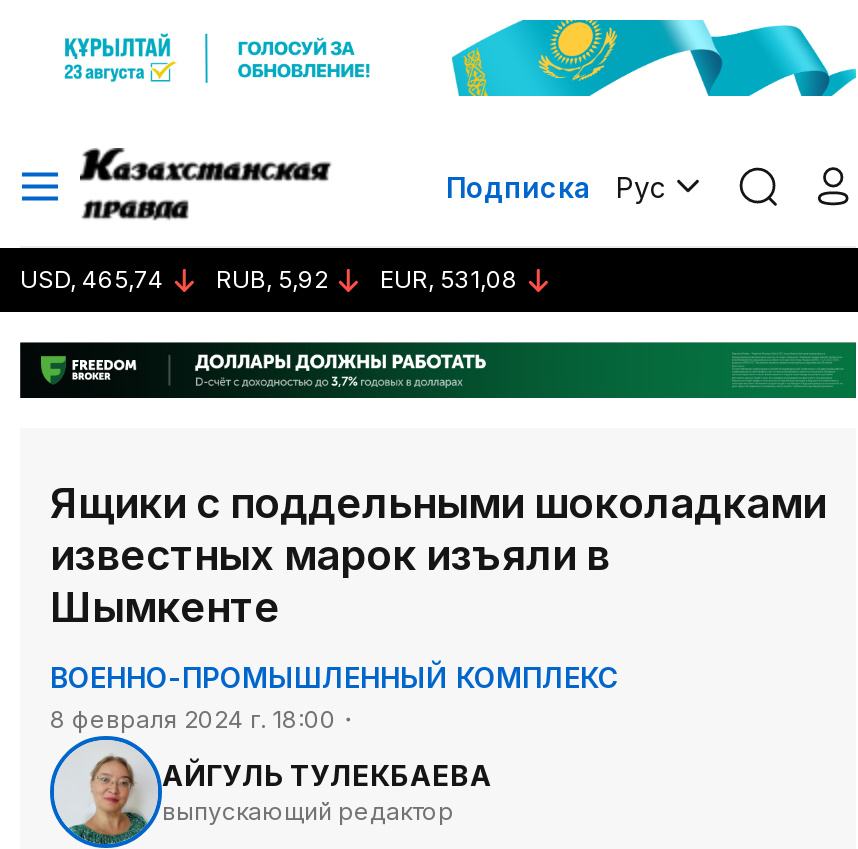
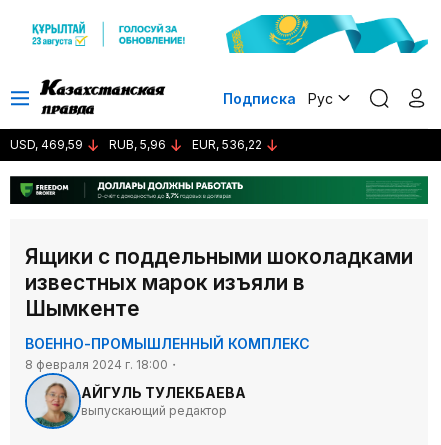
[20,264,164,294] USD, 465,74 -> [10,137,83,152] USD, 469,59
[216,264,328,294] RUB, 5,92 -> [109,137,166,152] RUB, 5,96
[380,264,518,294] EUR, 531,08 -> [192,137,262,152] EUR, 536,22

